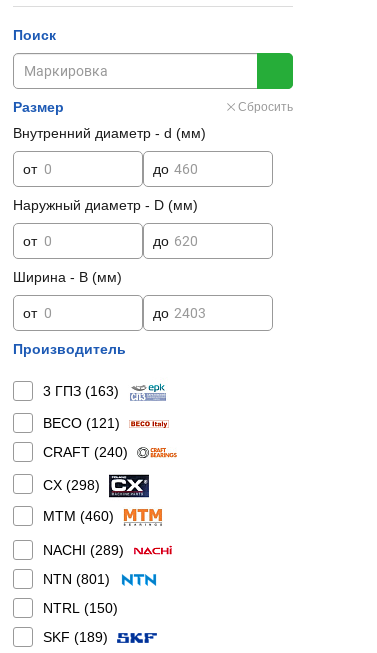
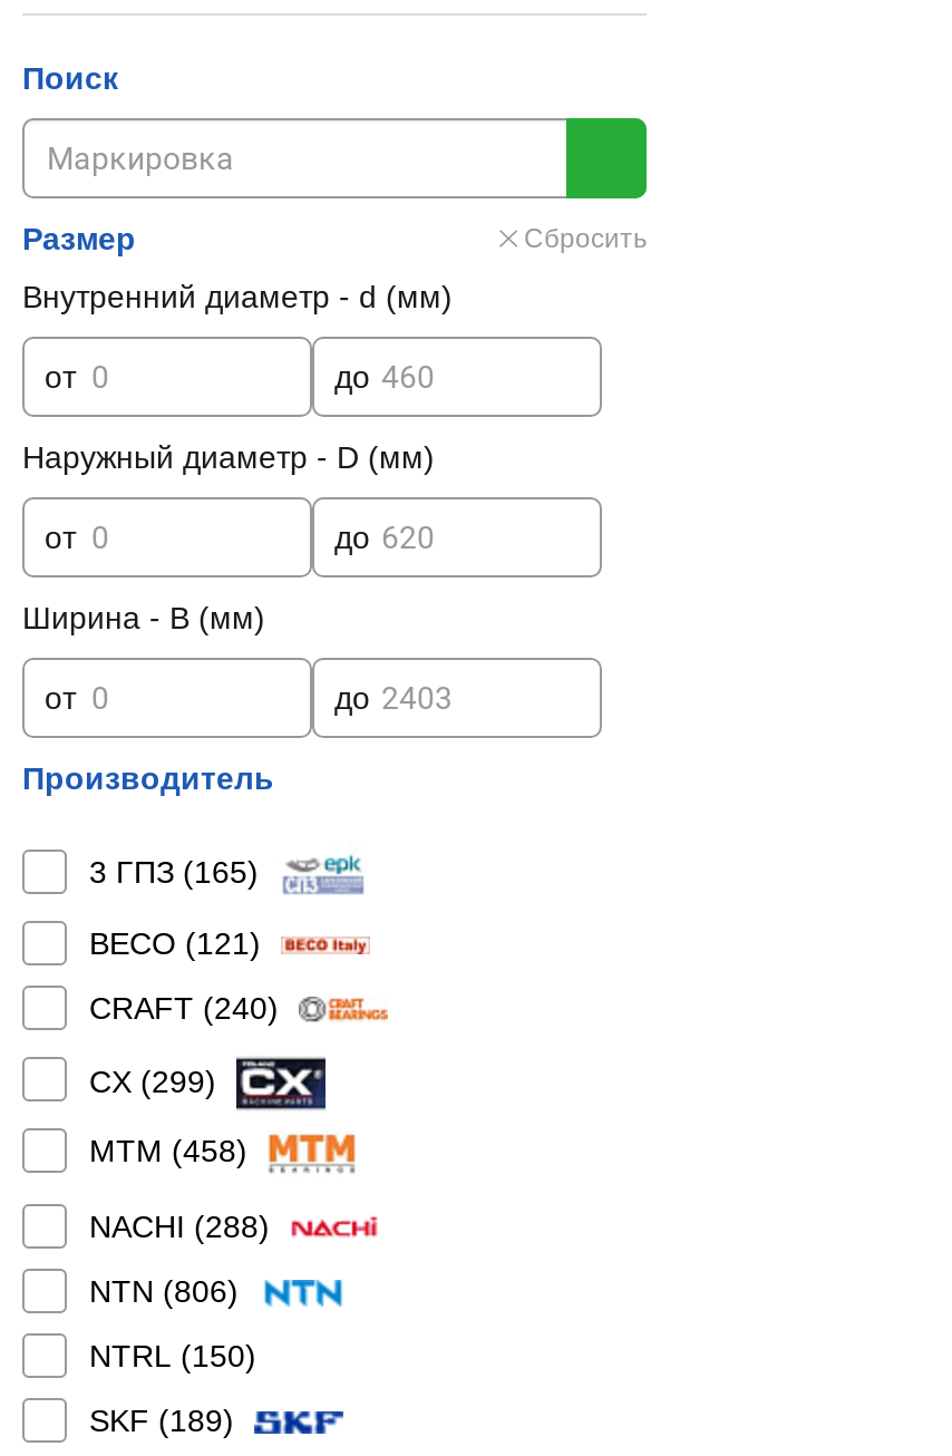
[43,383,119,399] 3 ГПЗ (163) -> [89,854,259,890] 3 ГПЗ (165)
[43,477,100,493] CX (298) -> [89,1063,216,1099] CX (299)
[43,508,114,524] MTM (460) -> [89,1133,247,1168] MTM (458)
[43,542,124,558] NACHI (289) -> [89,1209,270,1244] NACHI (288)
[43,571,110,587] NTN (801) -> [89,1273,239,1309] NTN (806)

